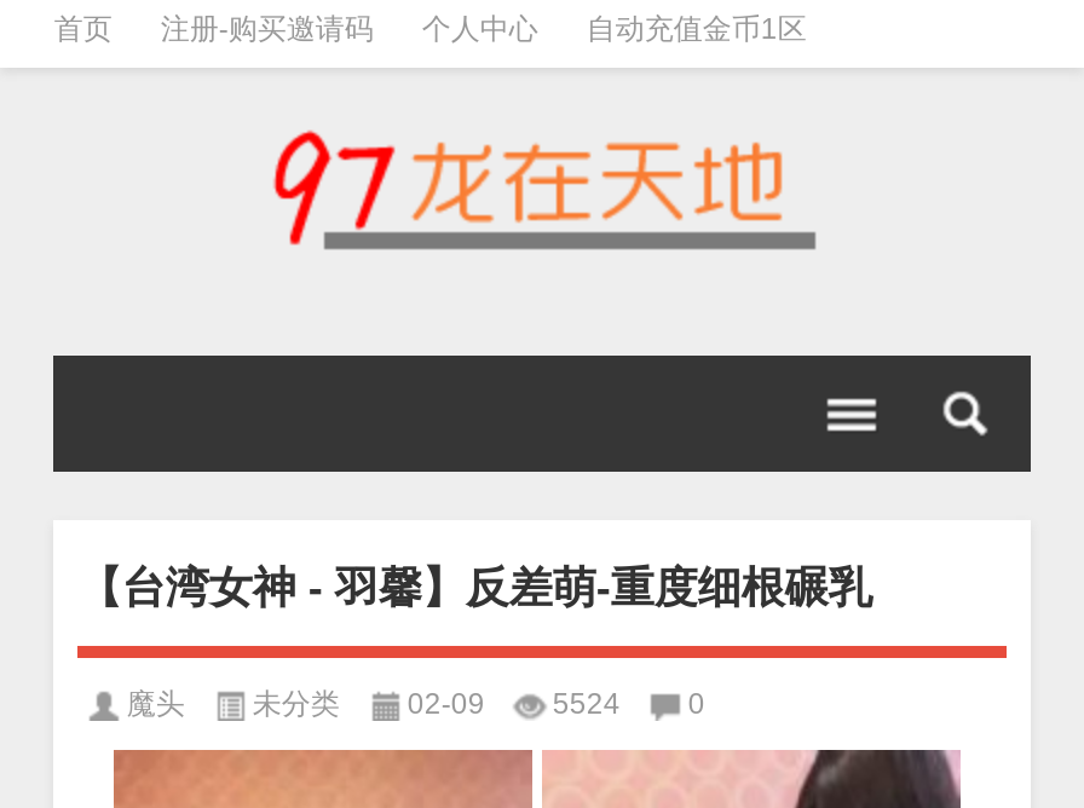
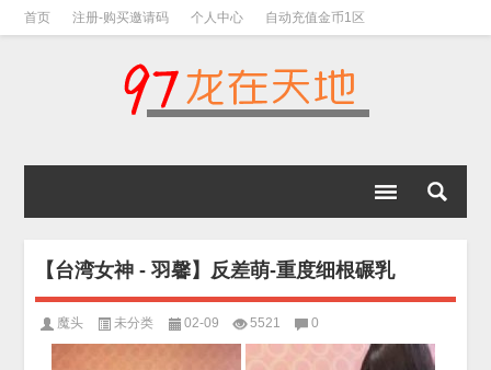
[127,686,705,720] 魔头 未分类 02-09 5524 0 -> [57,315,319,330] 魔头 未分类 02-09 5521 0

